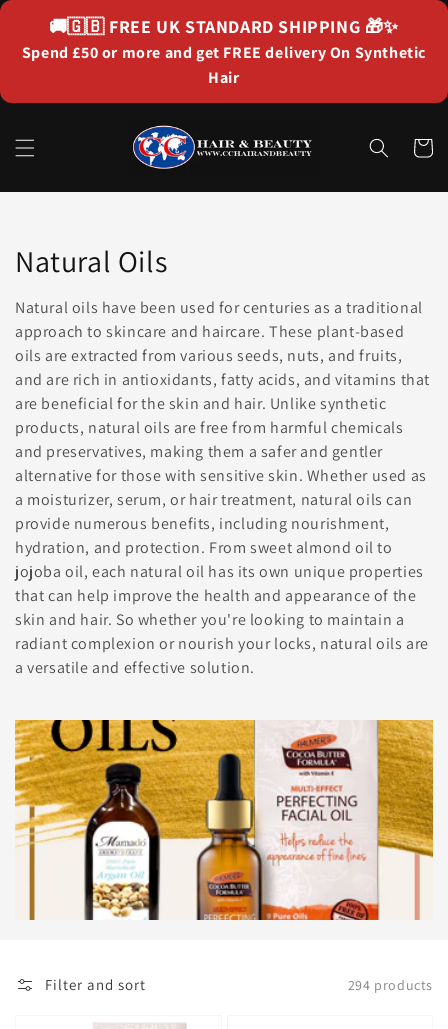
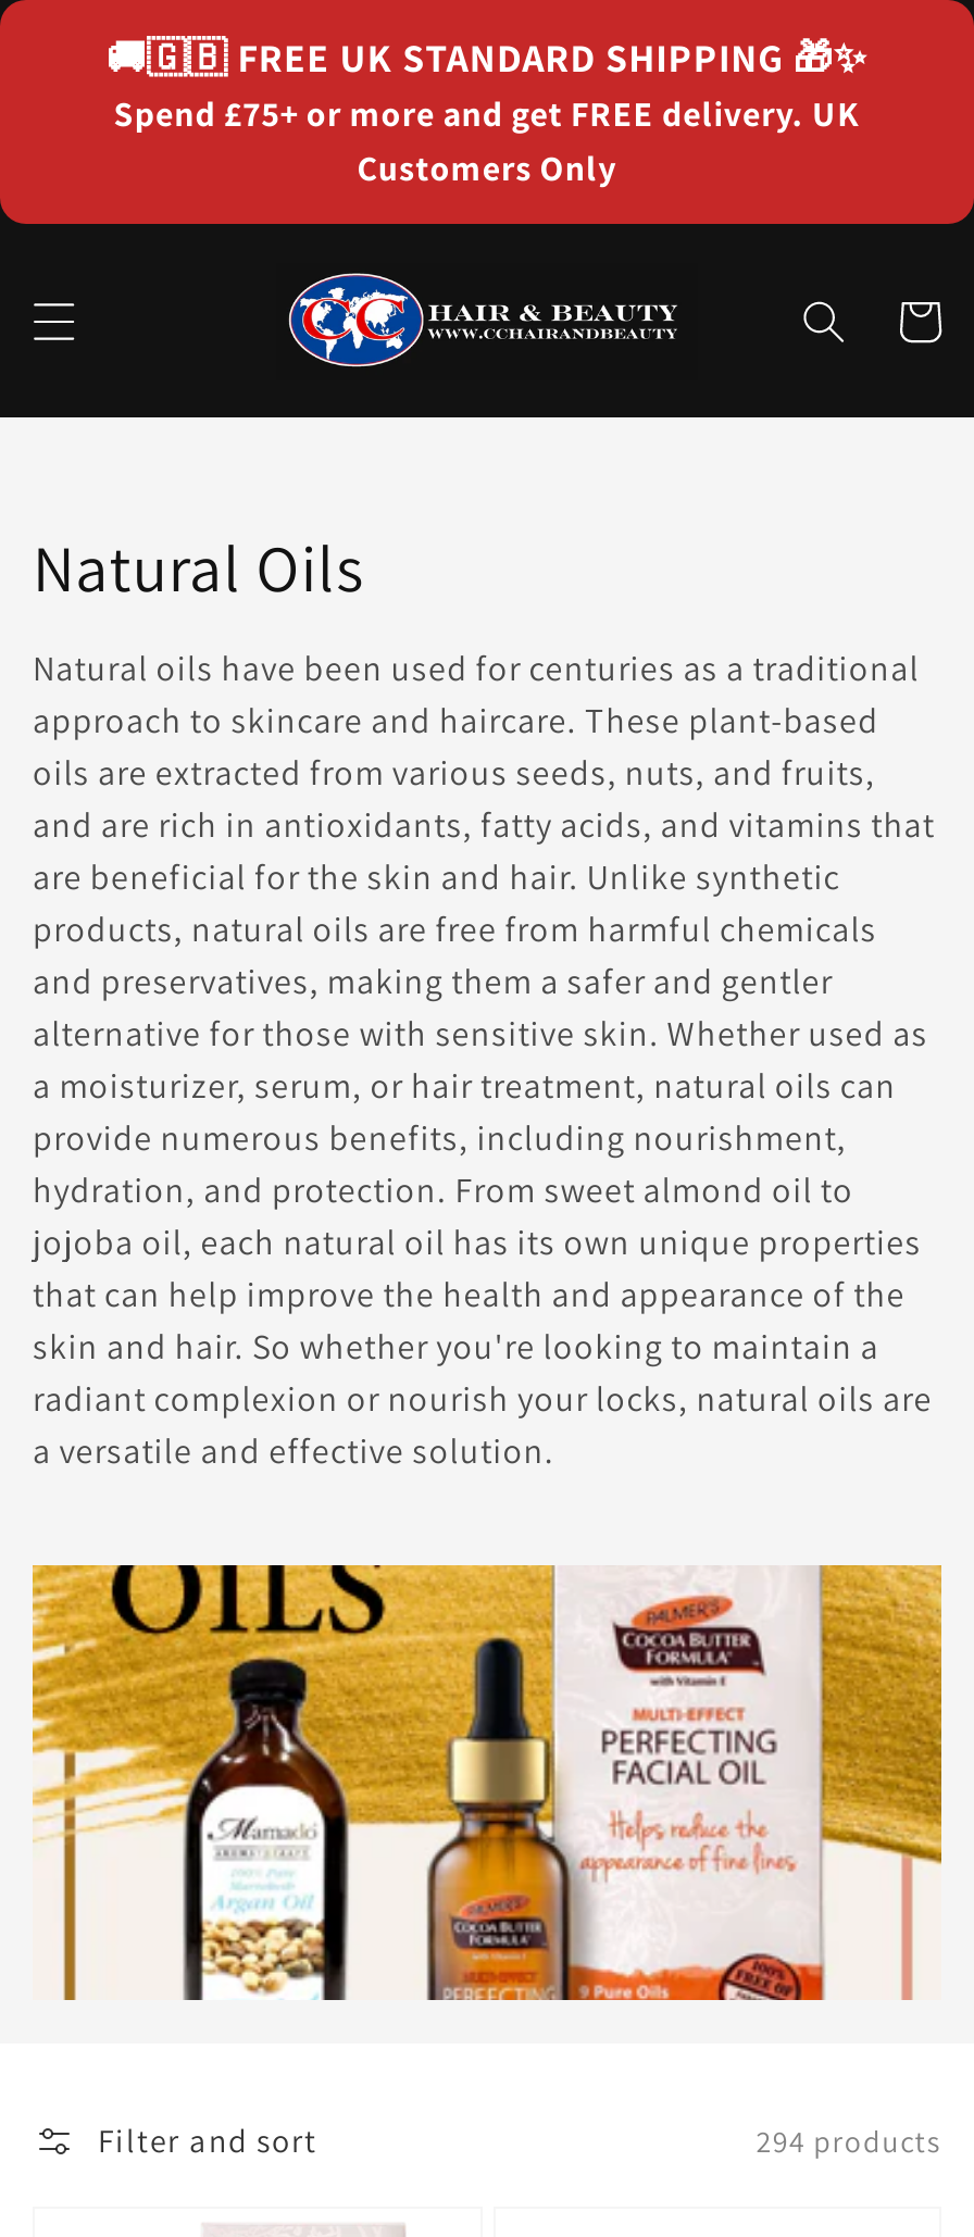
[22,42,426,88] Spend £50 or more and get FREE delivery On Synthetic | Hair -> [114,91,860,191] Spend £75+ or more and get FREE delivery. UK | Customers Only

